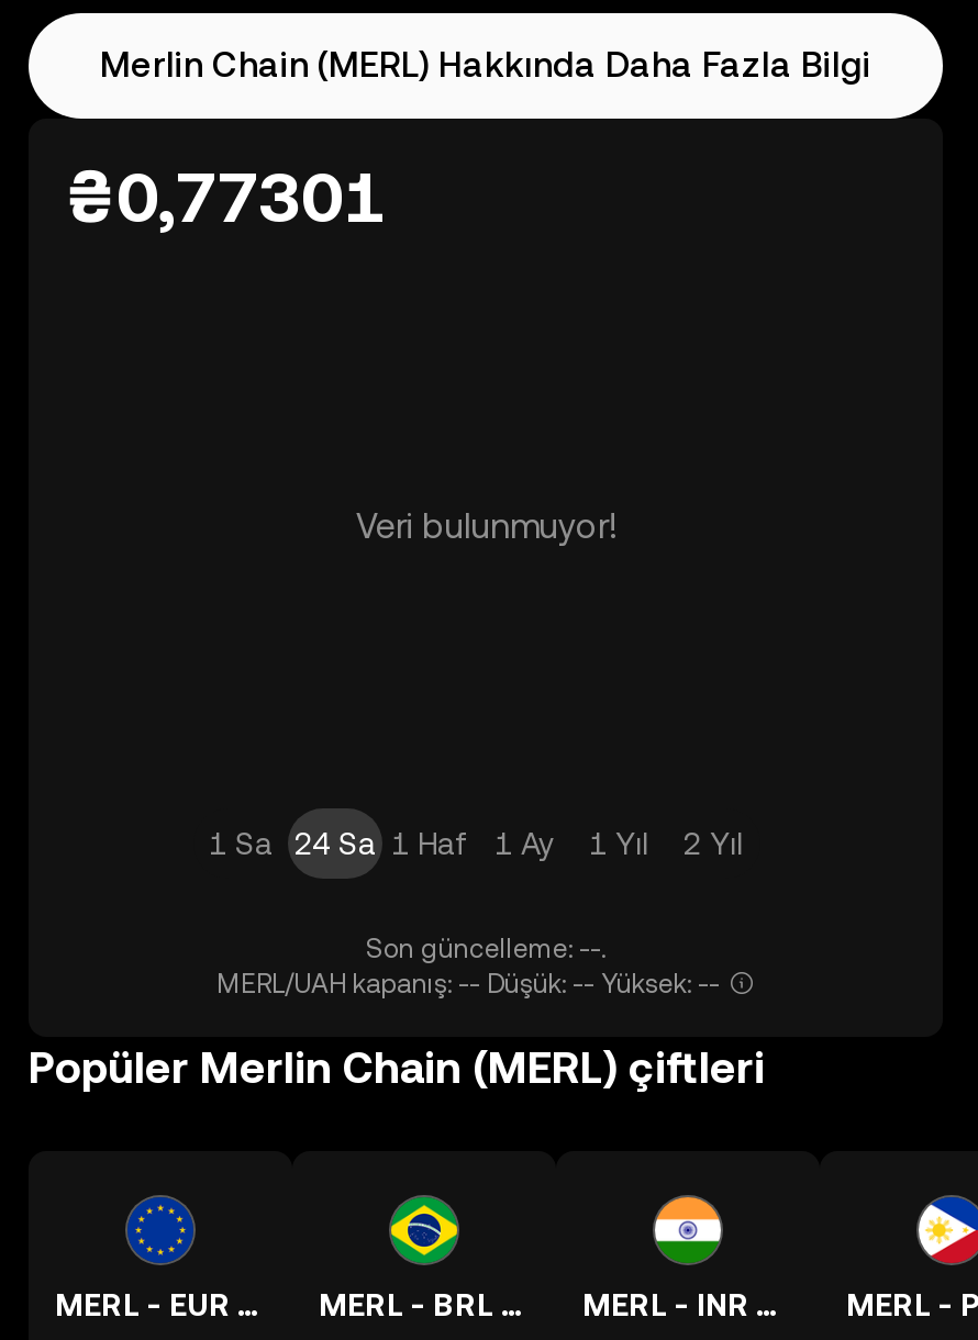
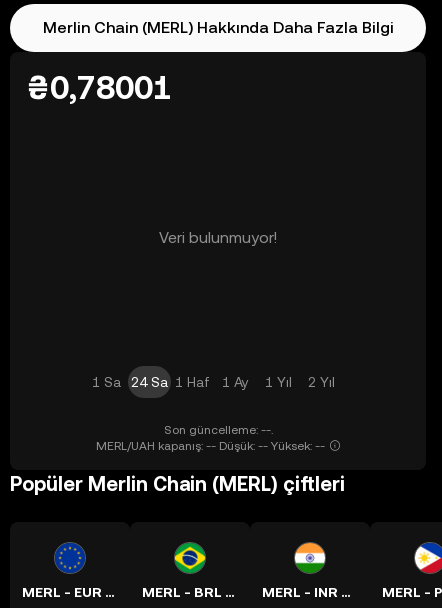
[64,156,385,237] ₴0,77301 -> [26,69,172,106] ₴0,78001

